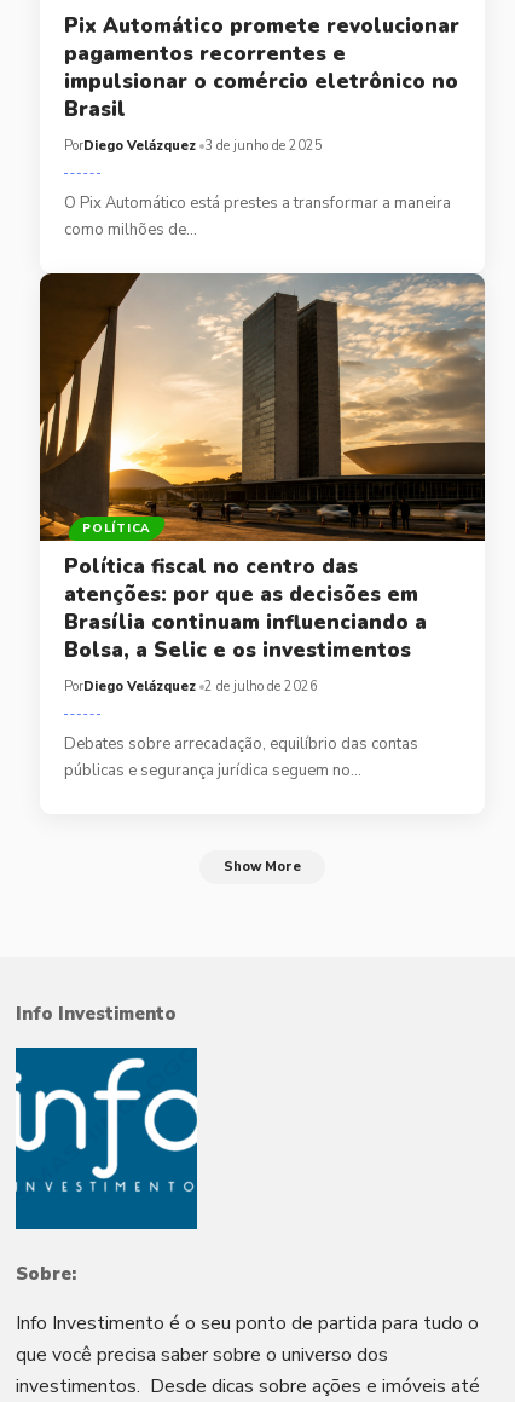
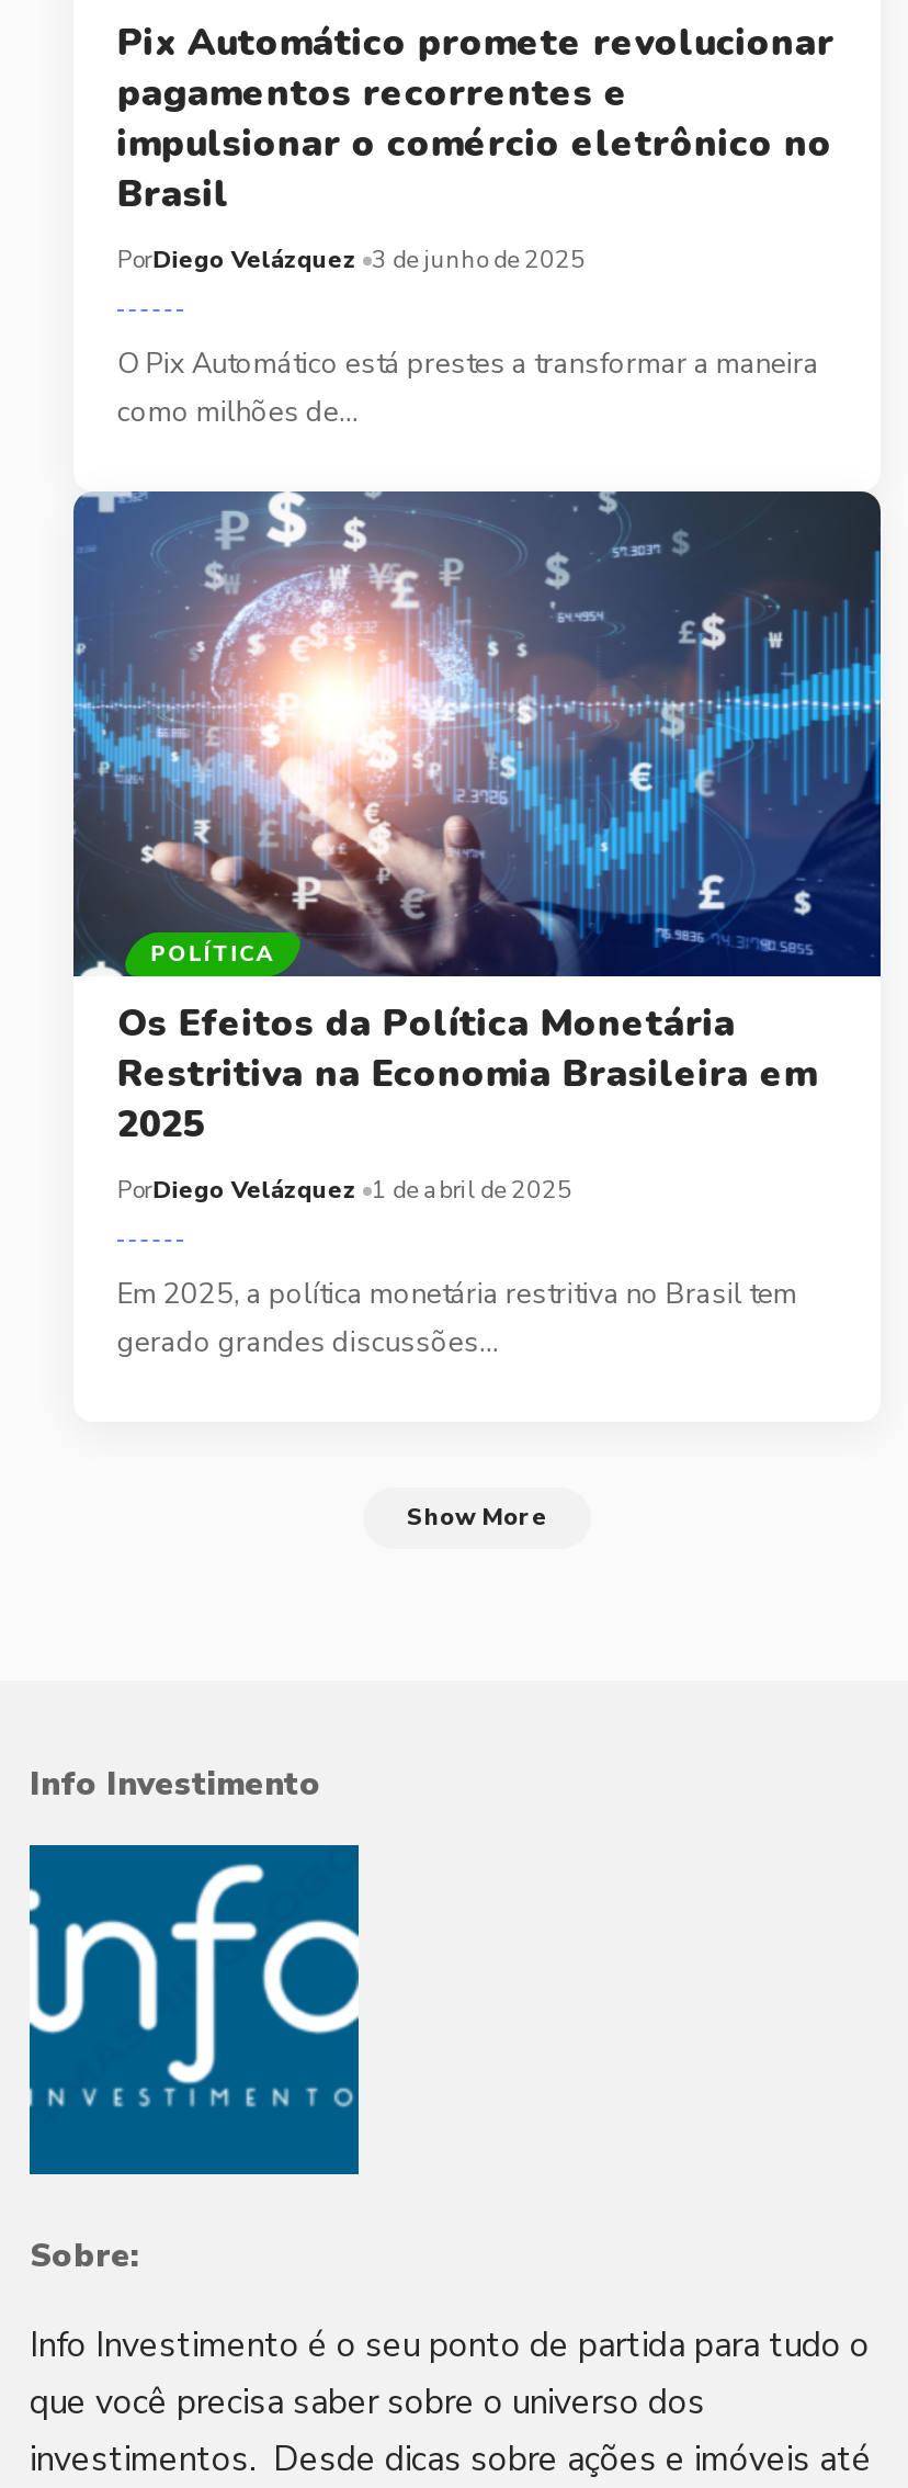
[39,272,486,664] [image] | Política fiscal no centro das | atenções: por que as decisões em | Brasília continuam influenciando a | Bolsa, a Selic e os investimentos -> [71,489,883,1149] [image] | Os Efeitos da Política Monetária | Restritiva na Economia Brasileira em | 2025
[64,677,317,695] PorDiego Velázquez 2 de julho de 2026 -> [117,1173,573,1206] PorDiego Velázquez 1 de abril de 2025
[64,733,418,781] Debates sobre arrecadação, equilíbrio das contas | públicas e segurança jurídica seguem no… -> [117,1274,797,1362] Em 2025, a política monetária restritiva no Brasil tem | gerado grandes discussões…

